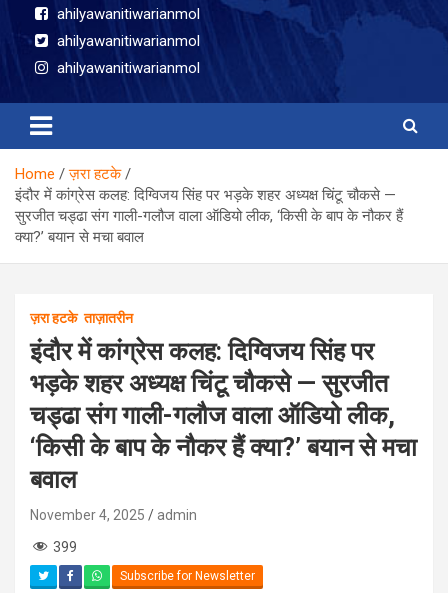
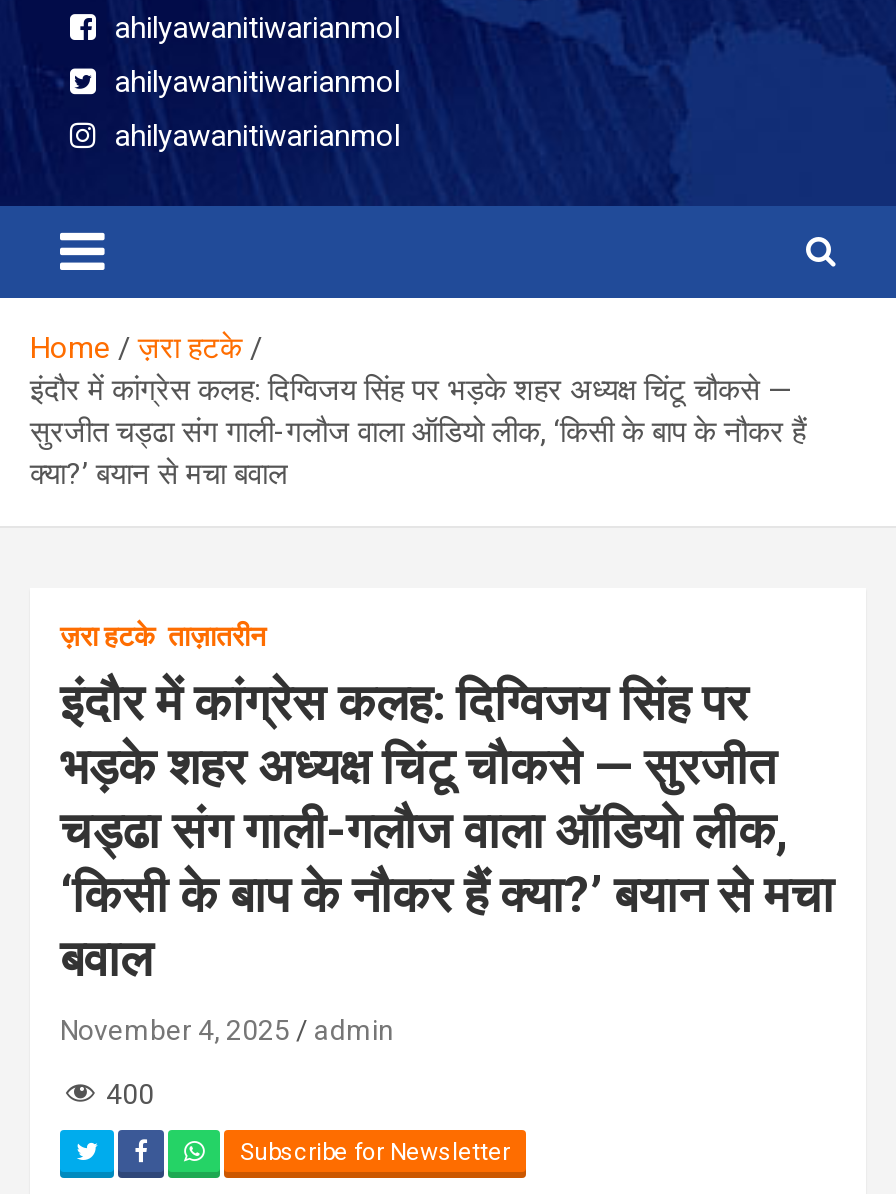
[53,539,77,555] 399 -> [106,1078,154,1110] 400

